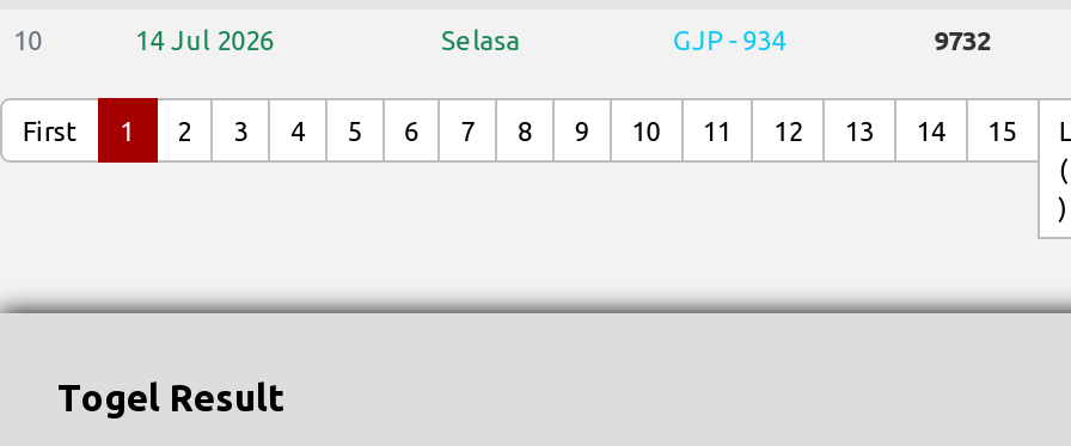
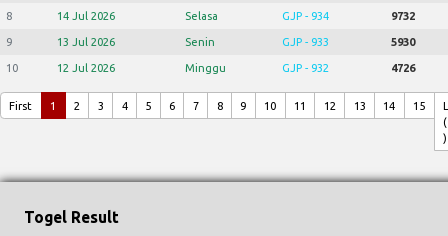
[13,27,42,55] 10 -> [6,10,12,22] 8
none -> [6,36,415,74] 9 | 13 Jul 2026 | Senin | GJP - 933 | 5930 | 10 | 12 Jul 2026 | Minggu | GJP - 932 | 4726

